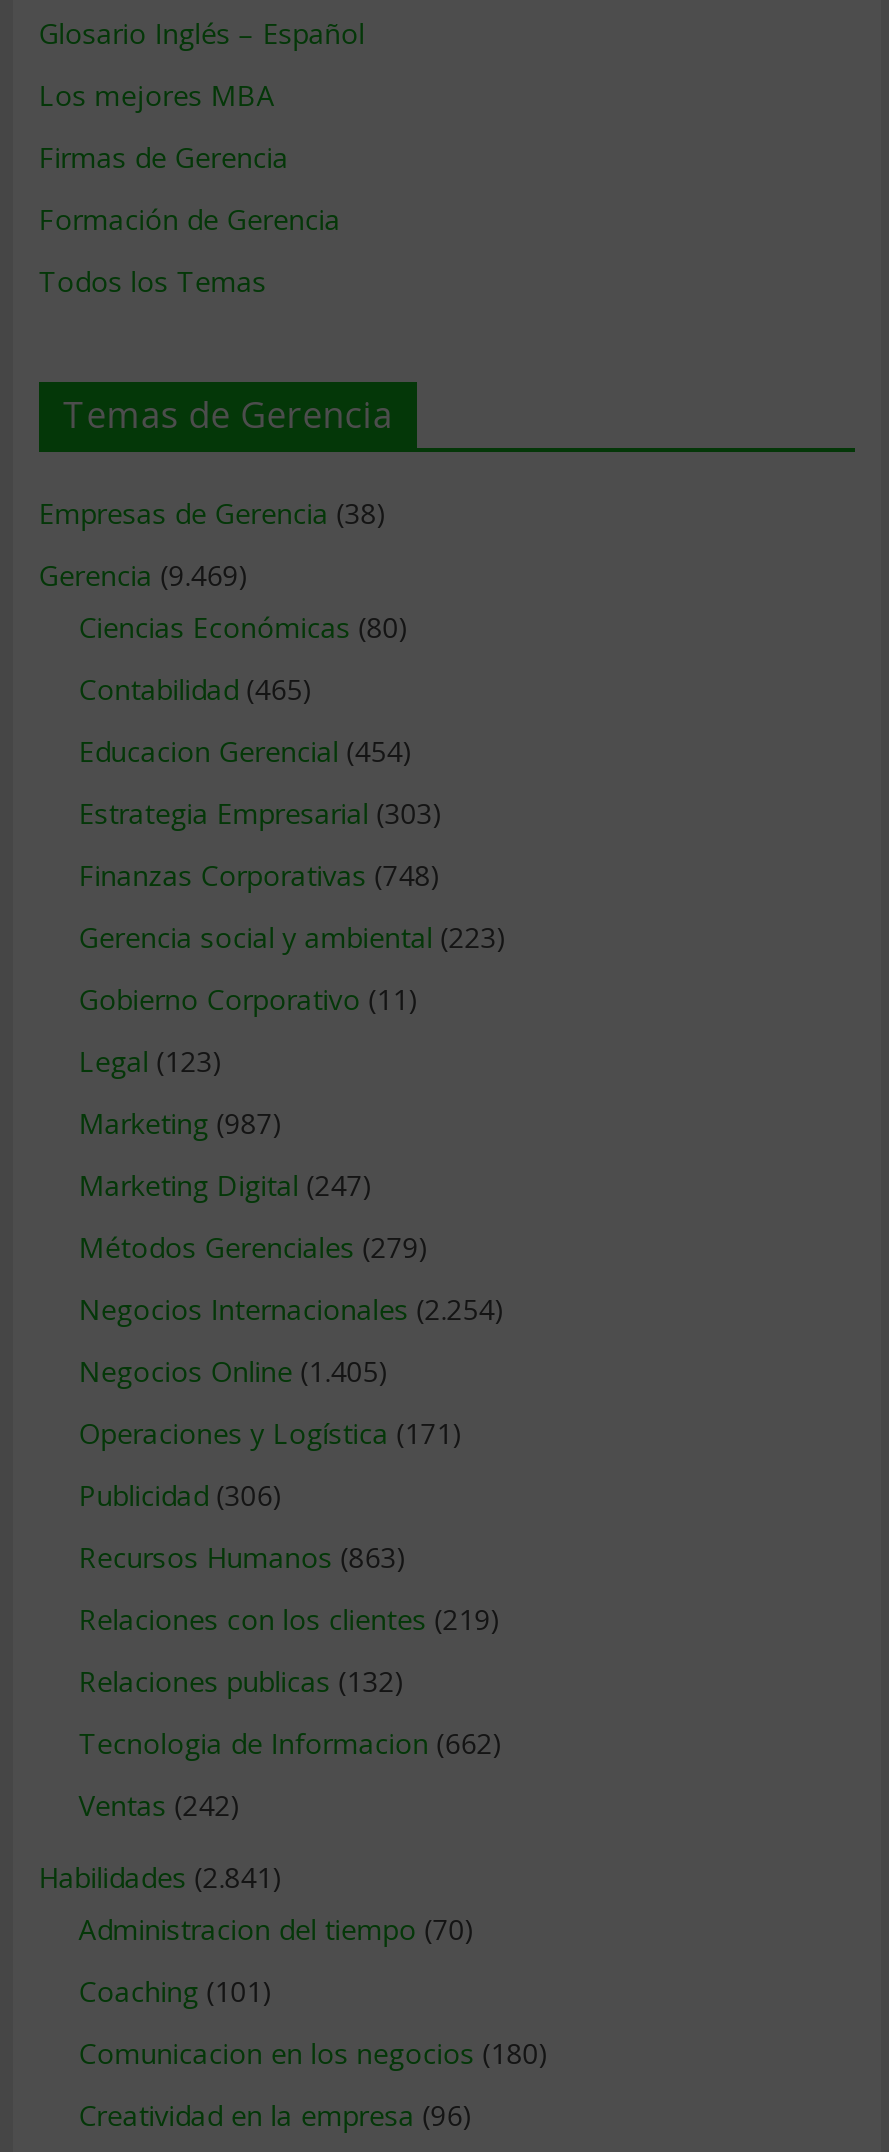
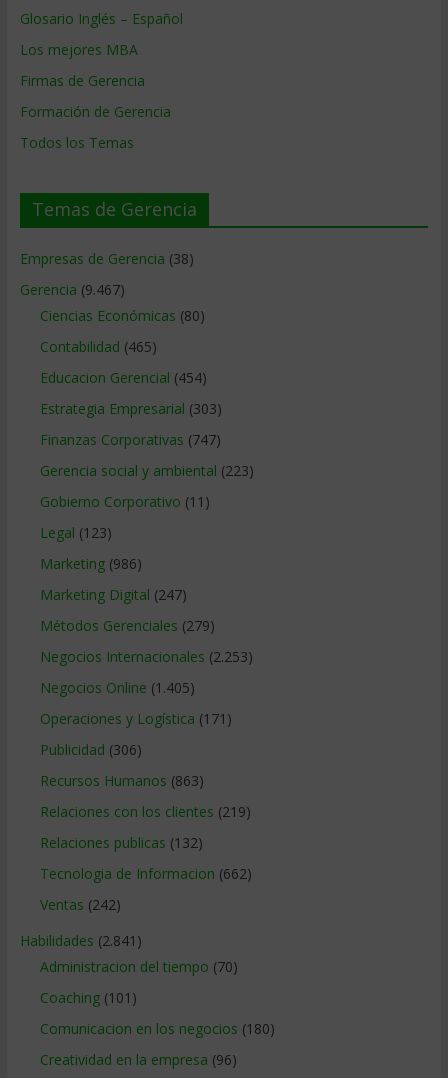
[39,556,249,594] Gerencia (9.469) -> [20,280,125,299] Gerencia (9.467)
[79,856,441,894] Finanzas Corporativas (748) -> [40,430,221,449] Finanzas Corporativas (747)
[79,1104,283,1142] Marketing (987) -> [40,554,142,573] Marketing (986)
[79,1290,505,1328] Negocios Internacionales (2.254) -> [40,647,253,666] Negocios Internacionales (2.253)

